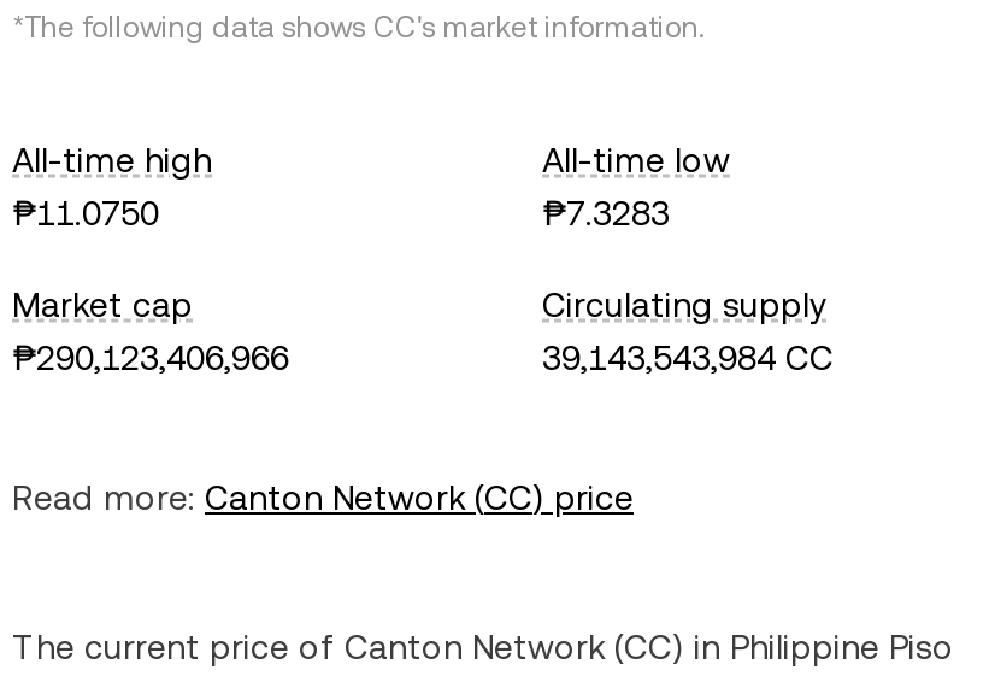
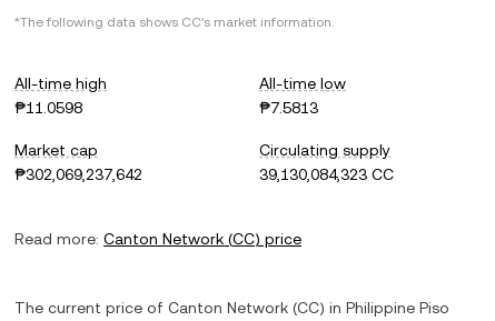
[12,194,159,233] ₱11.0750 -> [14,99,82,117] ₱11.0598
[542,194,670,233] ₱7.3283 -> [259,99,318,117] ₱7.5813
[12,339,289,377] ₱290,123,406,966 -> [14,165,142,183] ₱302,069,237,642
[542,339,834,377] 39,143,543,984 CC -> [259,165,394,183] 39,130,084,323 CC

